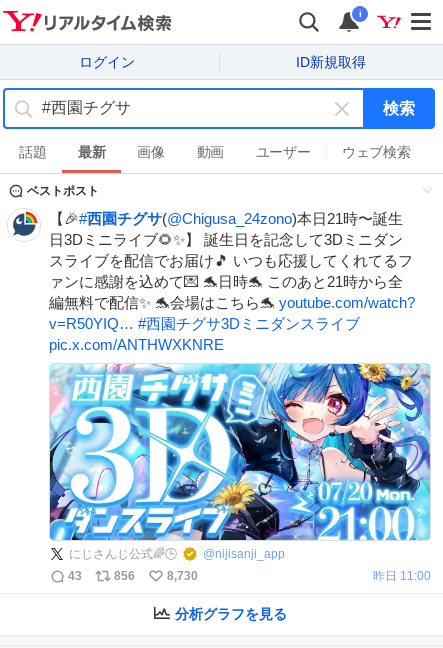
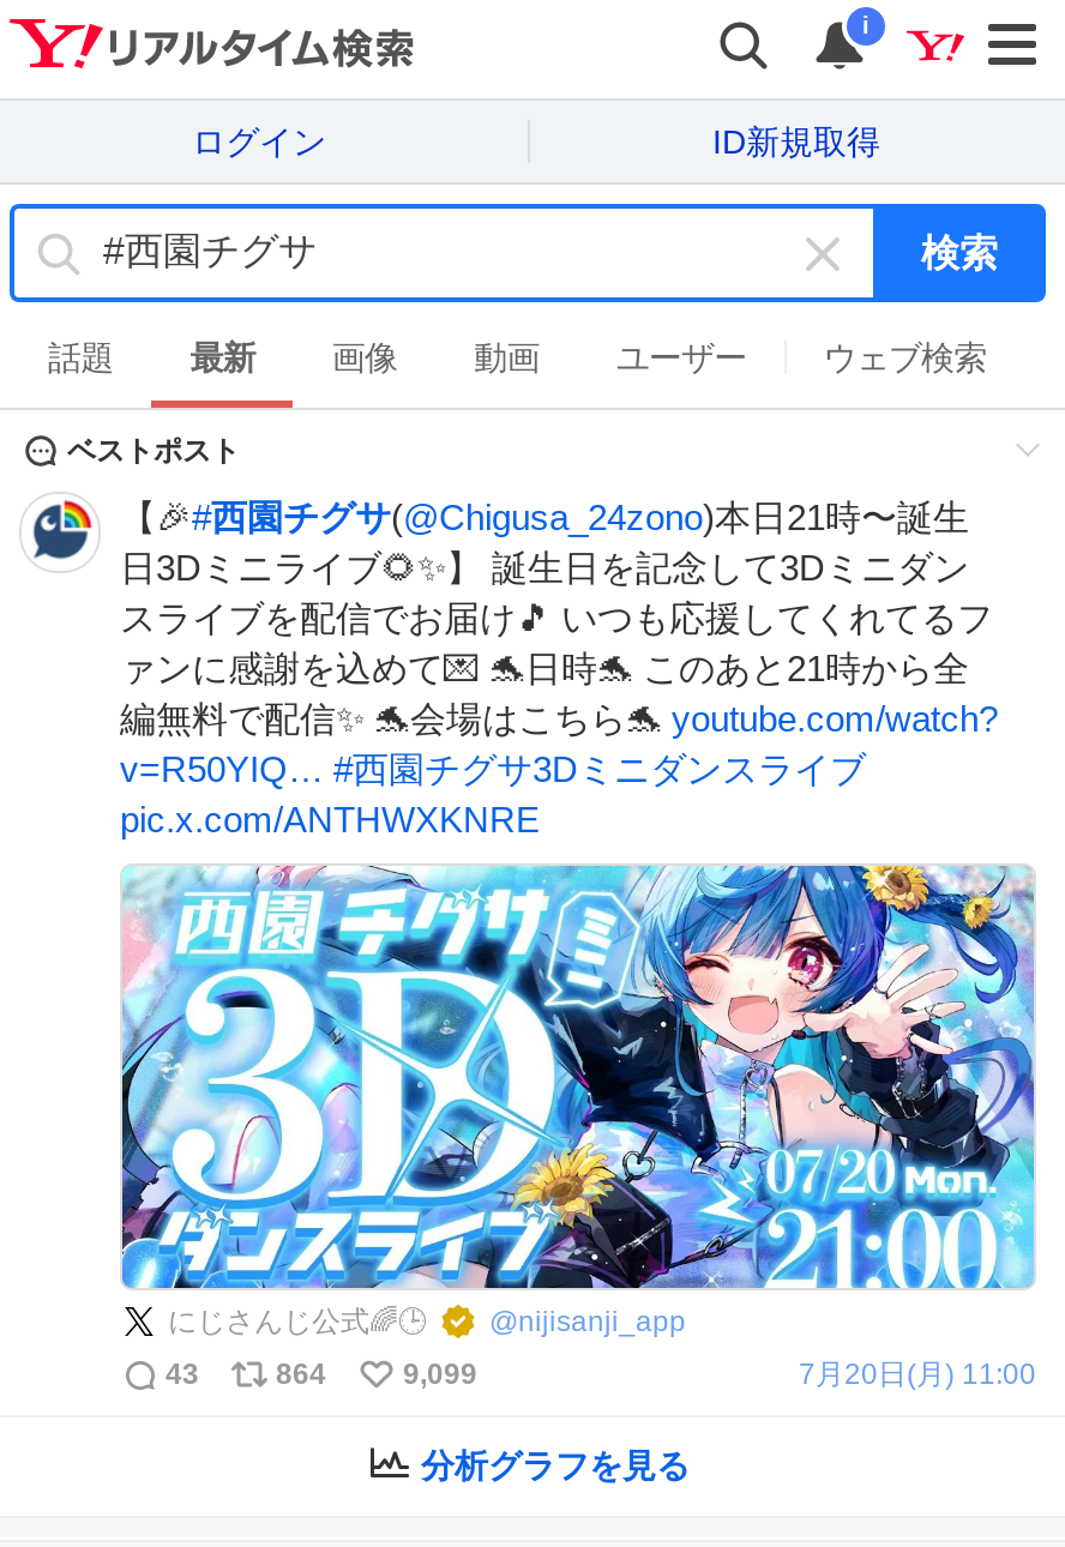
[114,568,431,582] 856 | 8,730 | 昨日 11:00 -> [276,1356,1036,1390] 864 | 9,099 | 7月20日(月) 11:00

